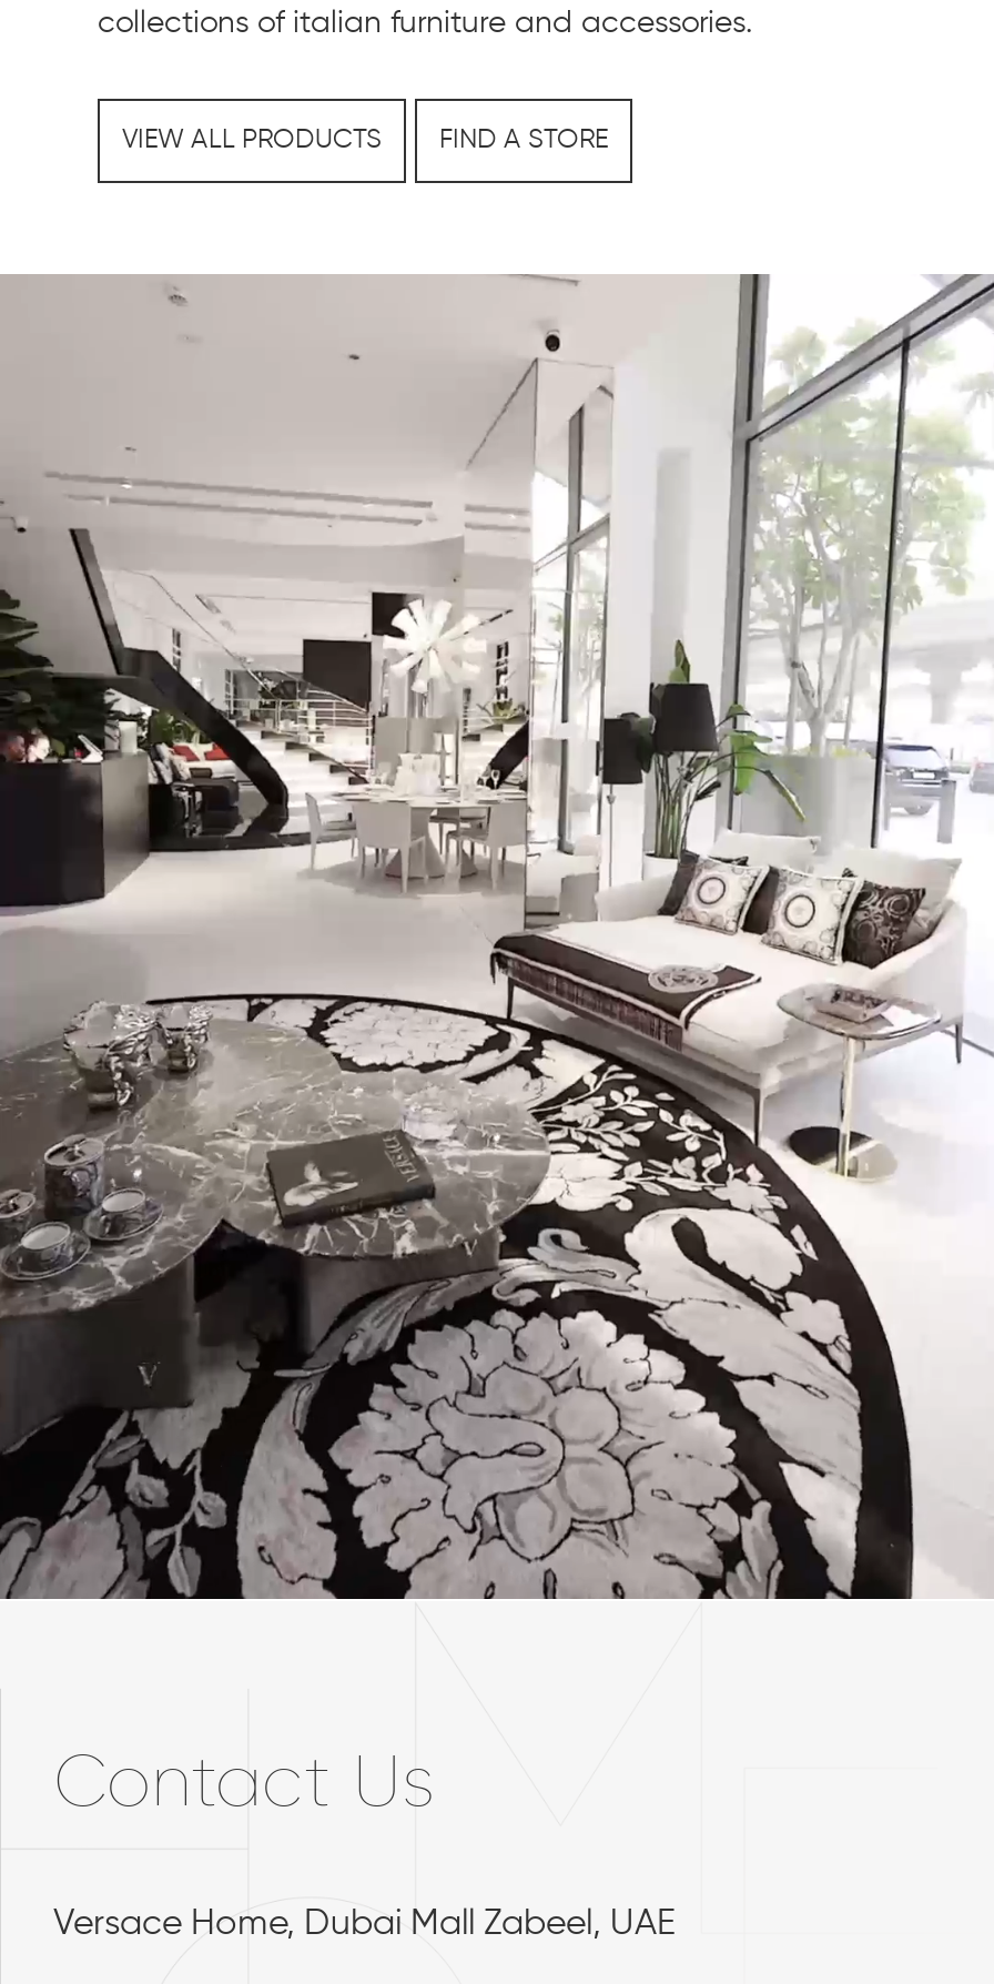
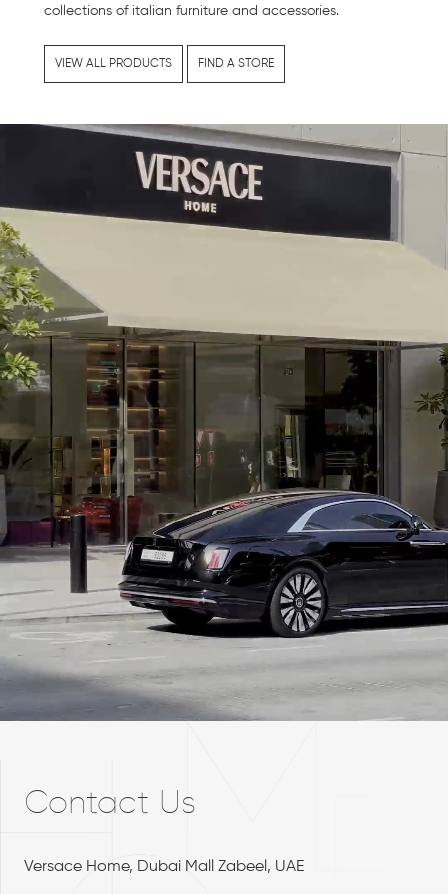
[7,273,987,1600] [image] -> [3,124,445,721] [image]

